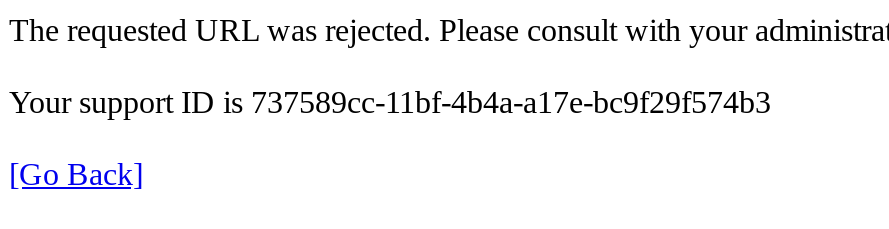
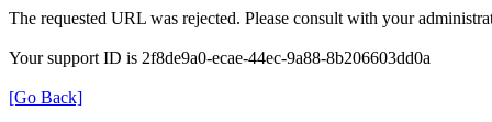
[9,85,771,119] Your support ID is 737589cc-11bf-4b4a-a17e-bc9f29f574b3 -> [9,48,431,67] Your support ID is 2f8de9a0-ecae-44ec-9a88-8b206603dd0a

